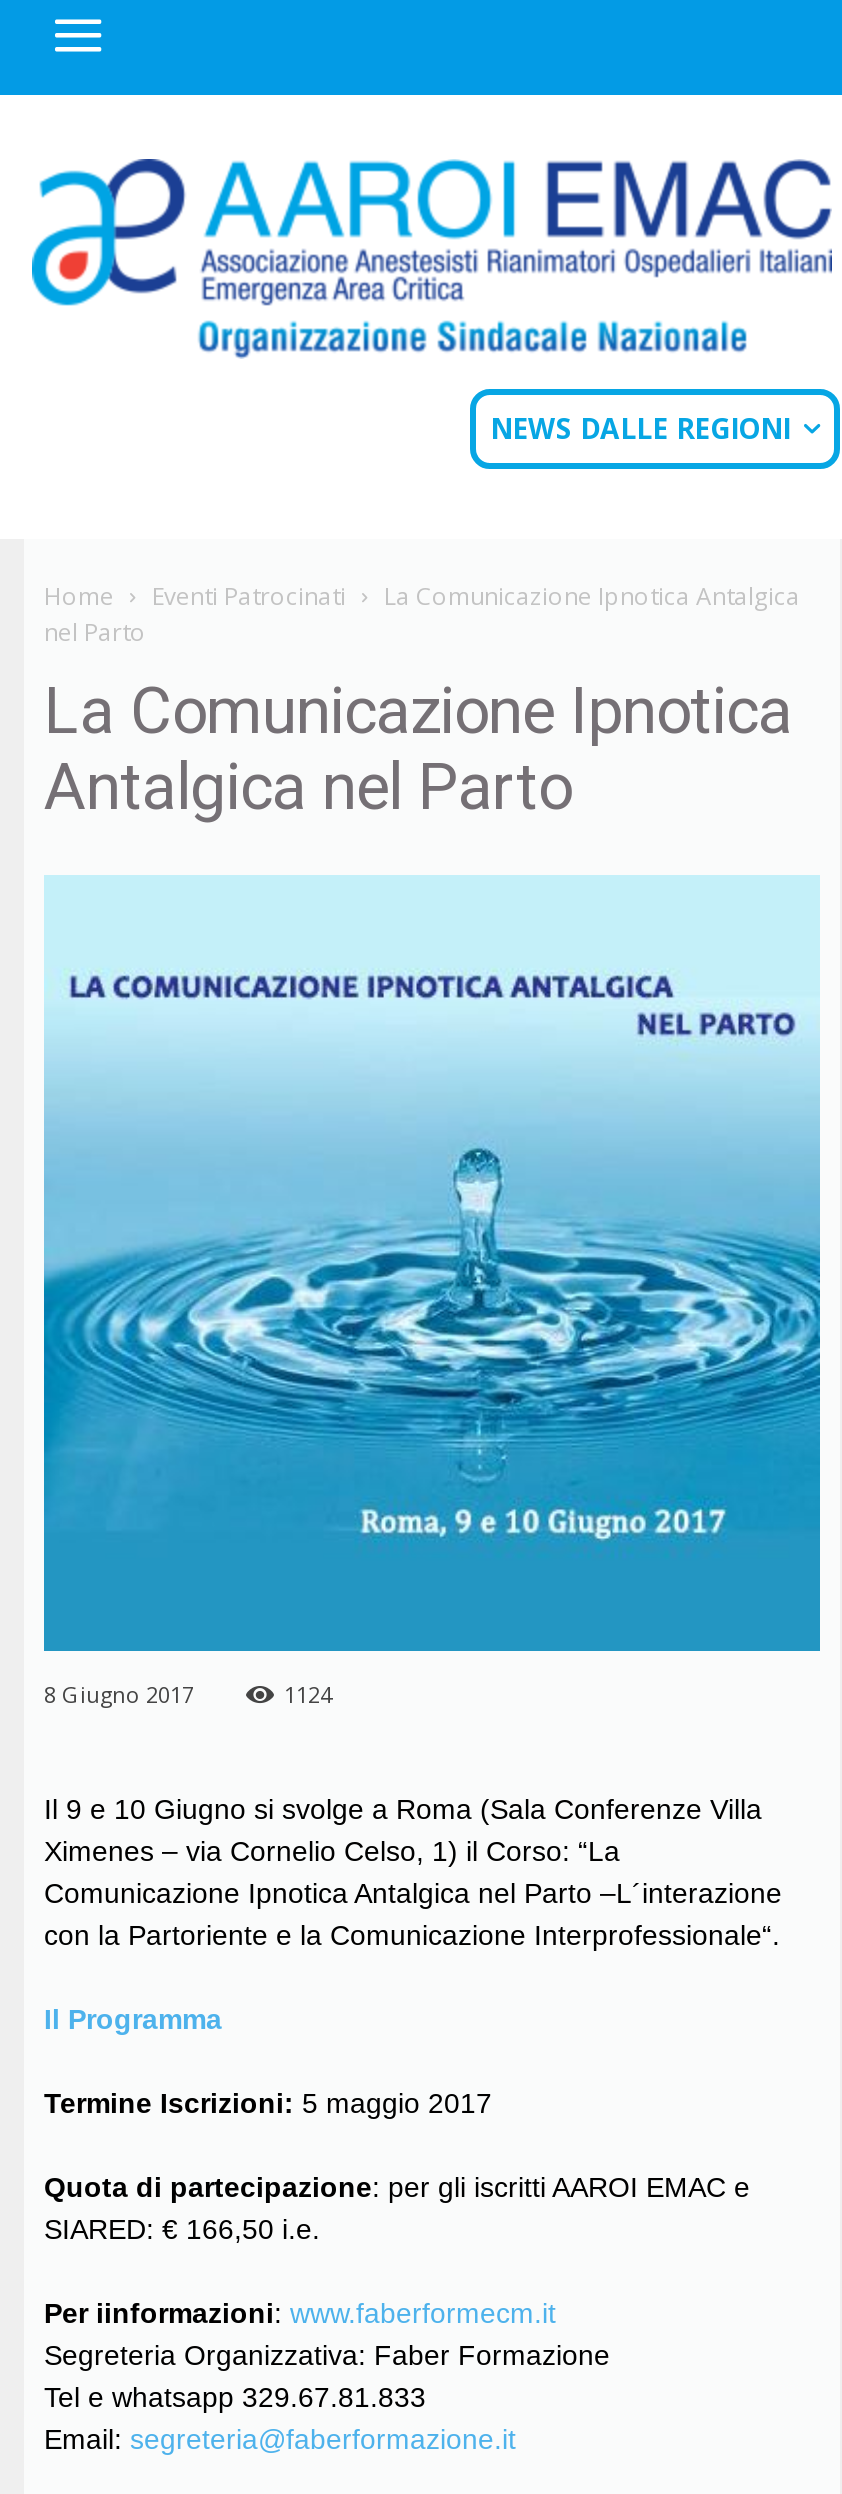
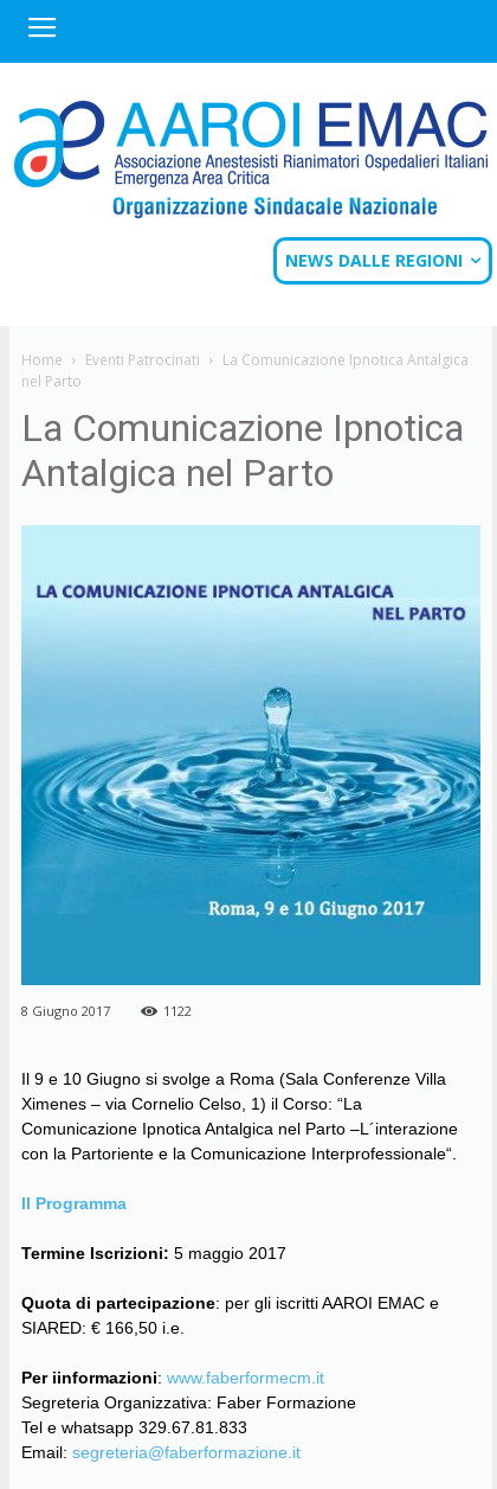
[284,1679,332,1709] 1124 -> [163,1002,192,1020] 1122

